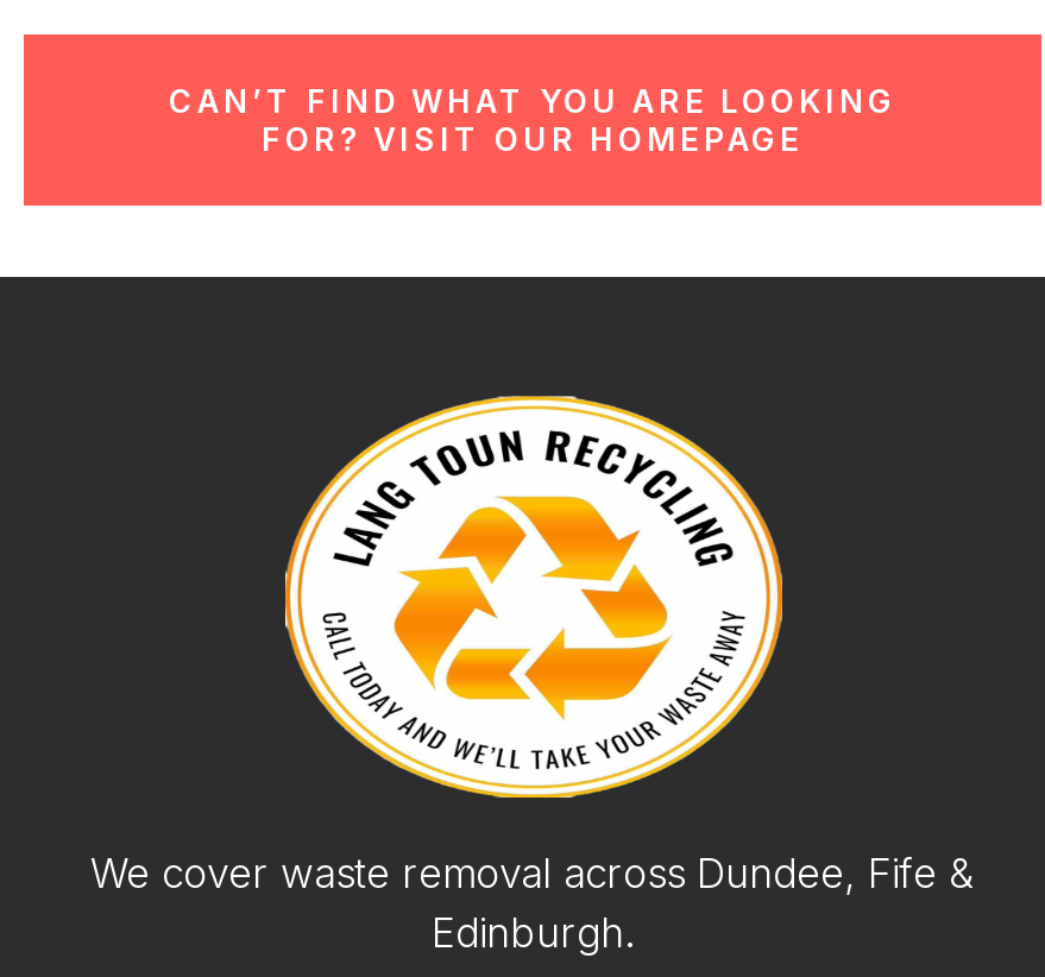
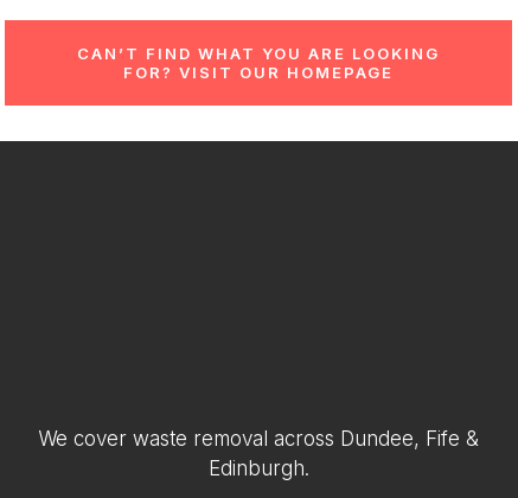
[283,393,785,800] [image] -> none

